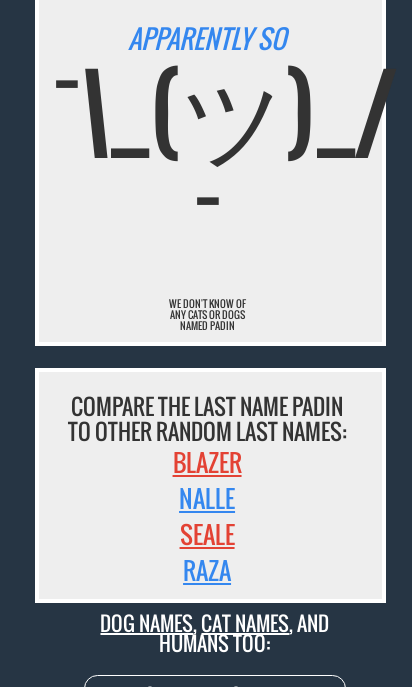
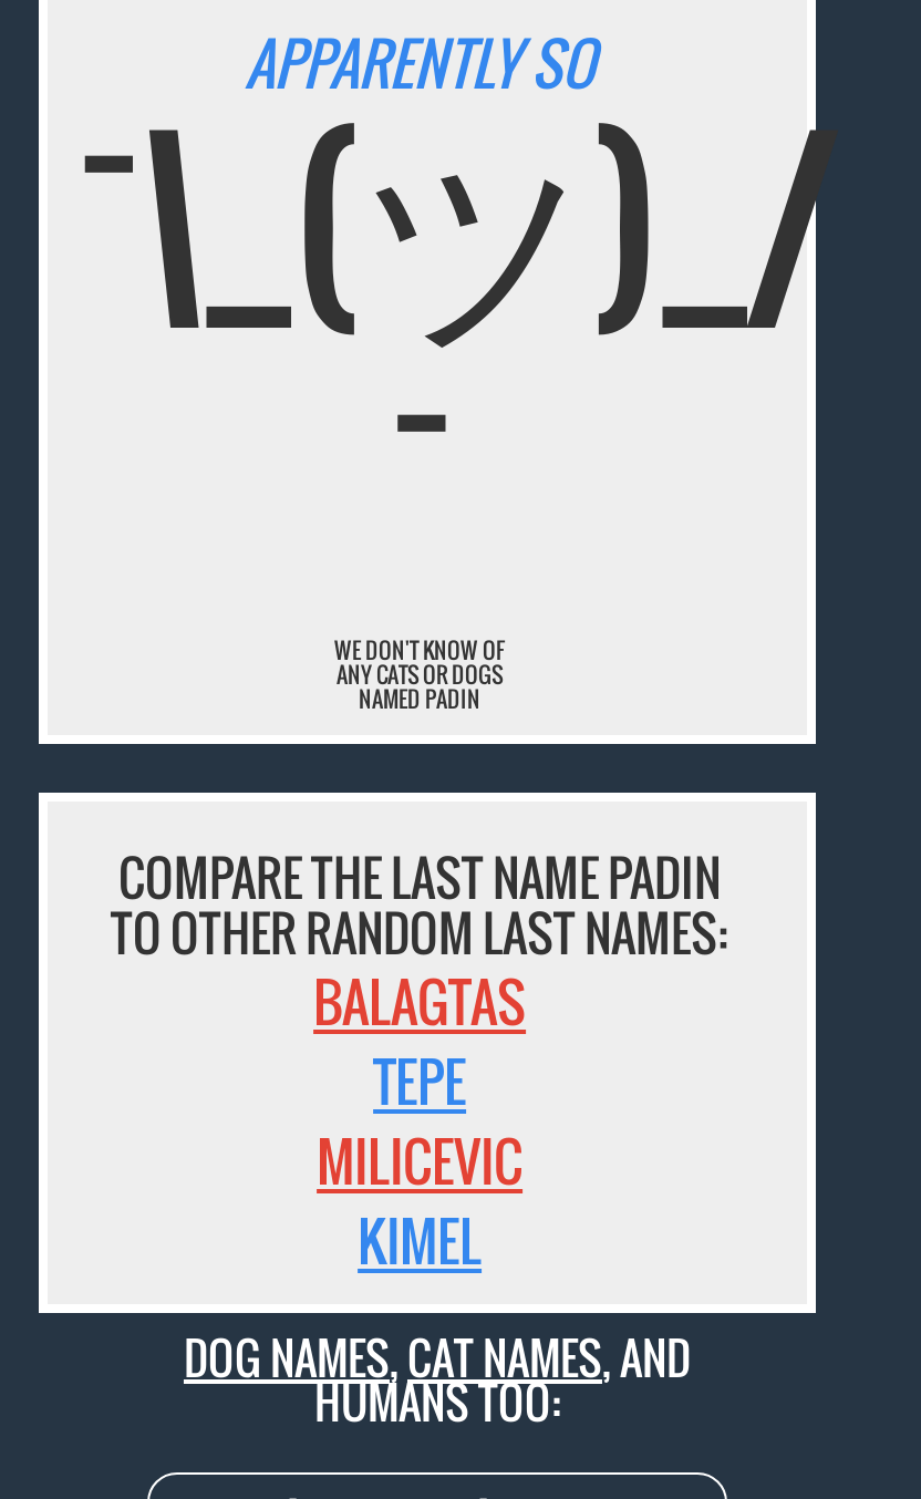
[172,444,241,588] BLAZER | NALLE | SEALE | RAZA -> [313,961,526,1280] BALAGTAS | TEPE | MILICEVIC | KIMEL

